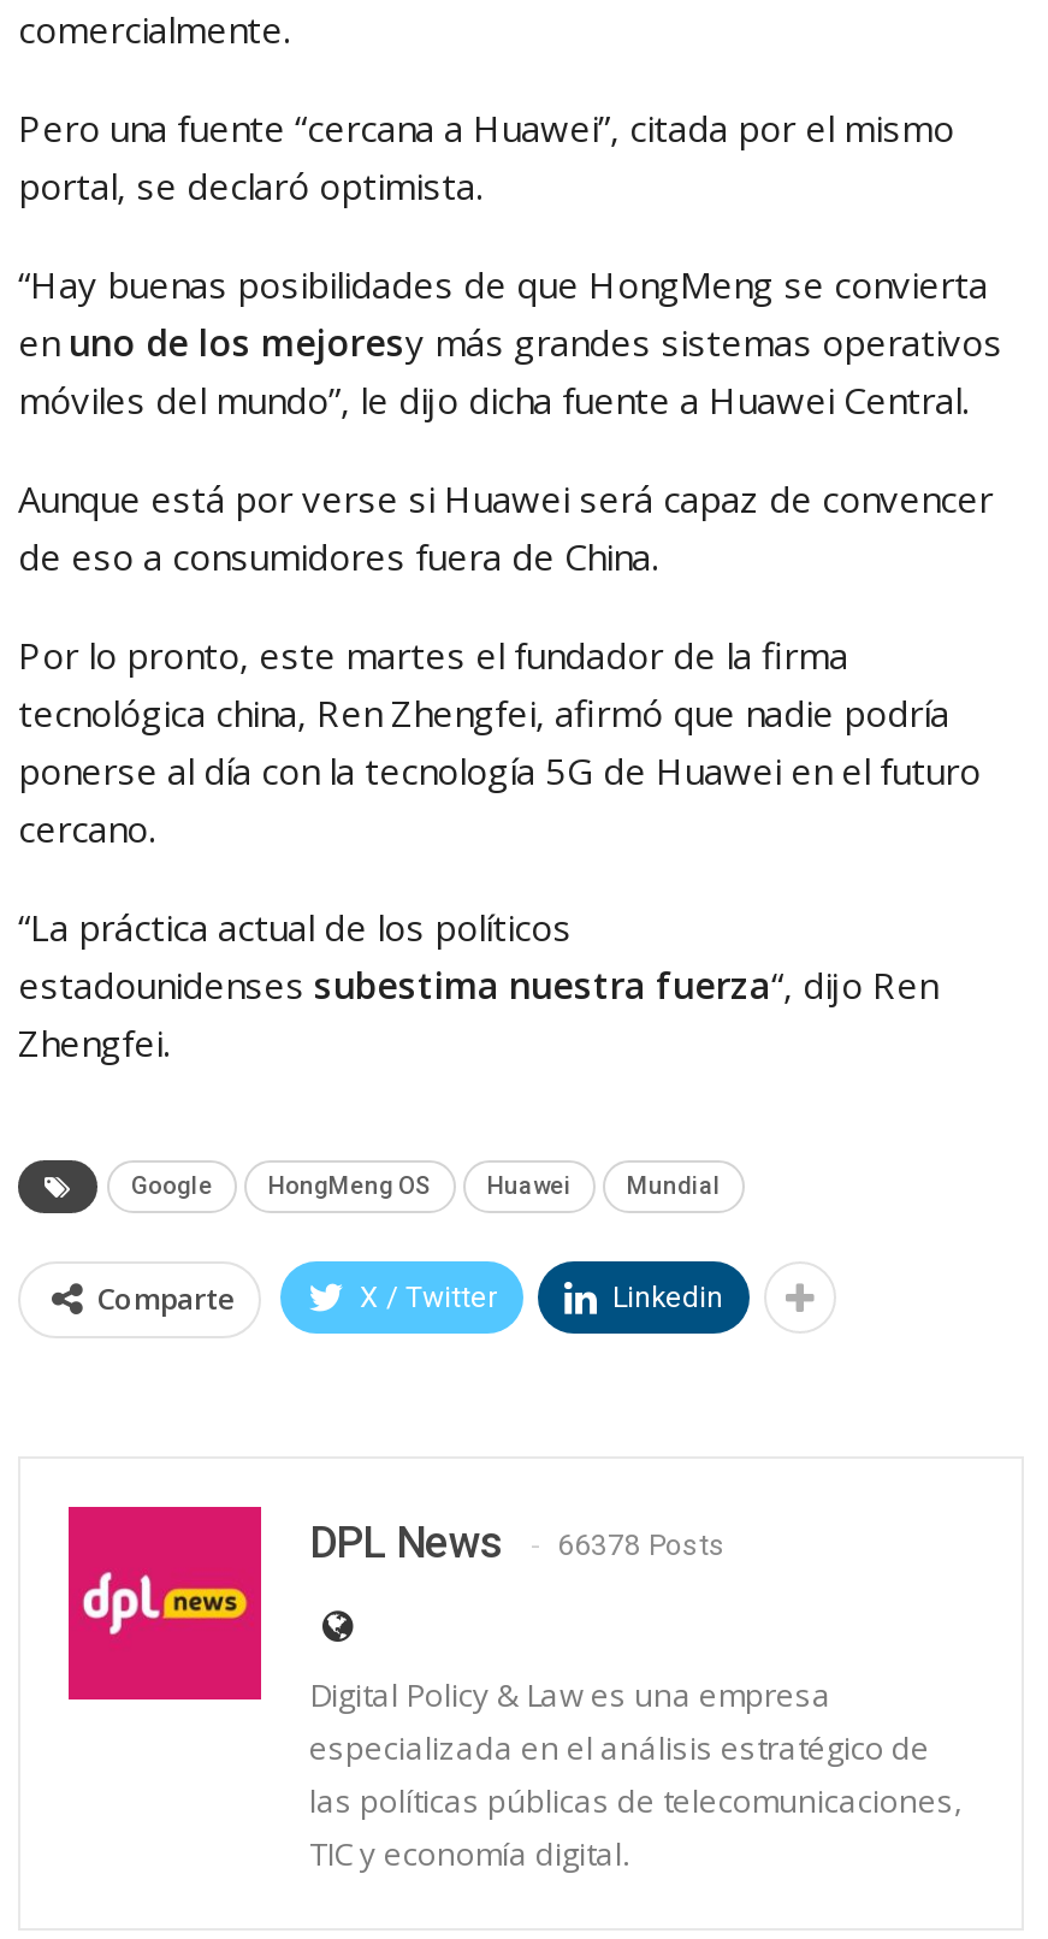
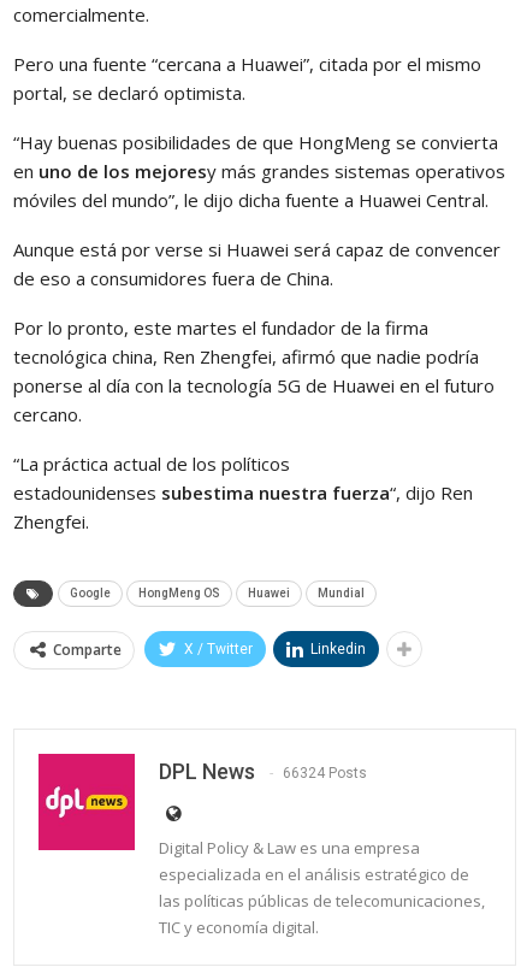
[309,1516,726,1567] DPL News 66378 Posts -> [159,758,367,784] DPL News 66324 Posts

